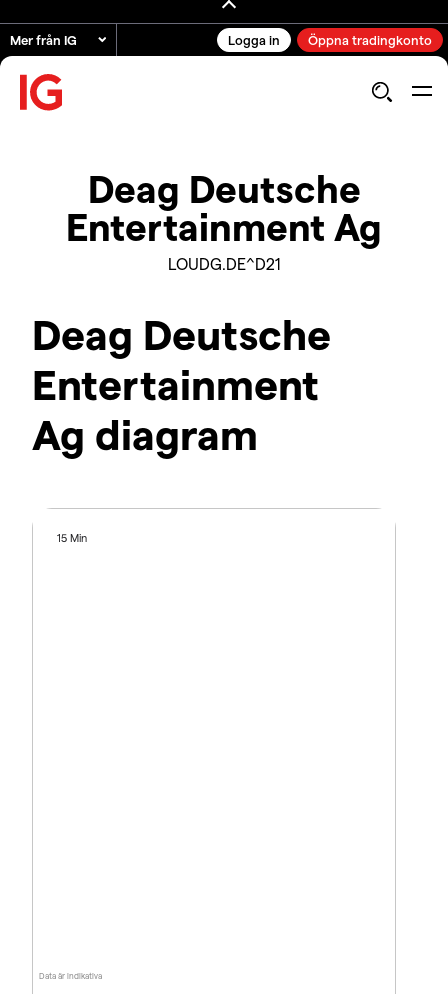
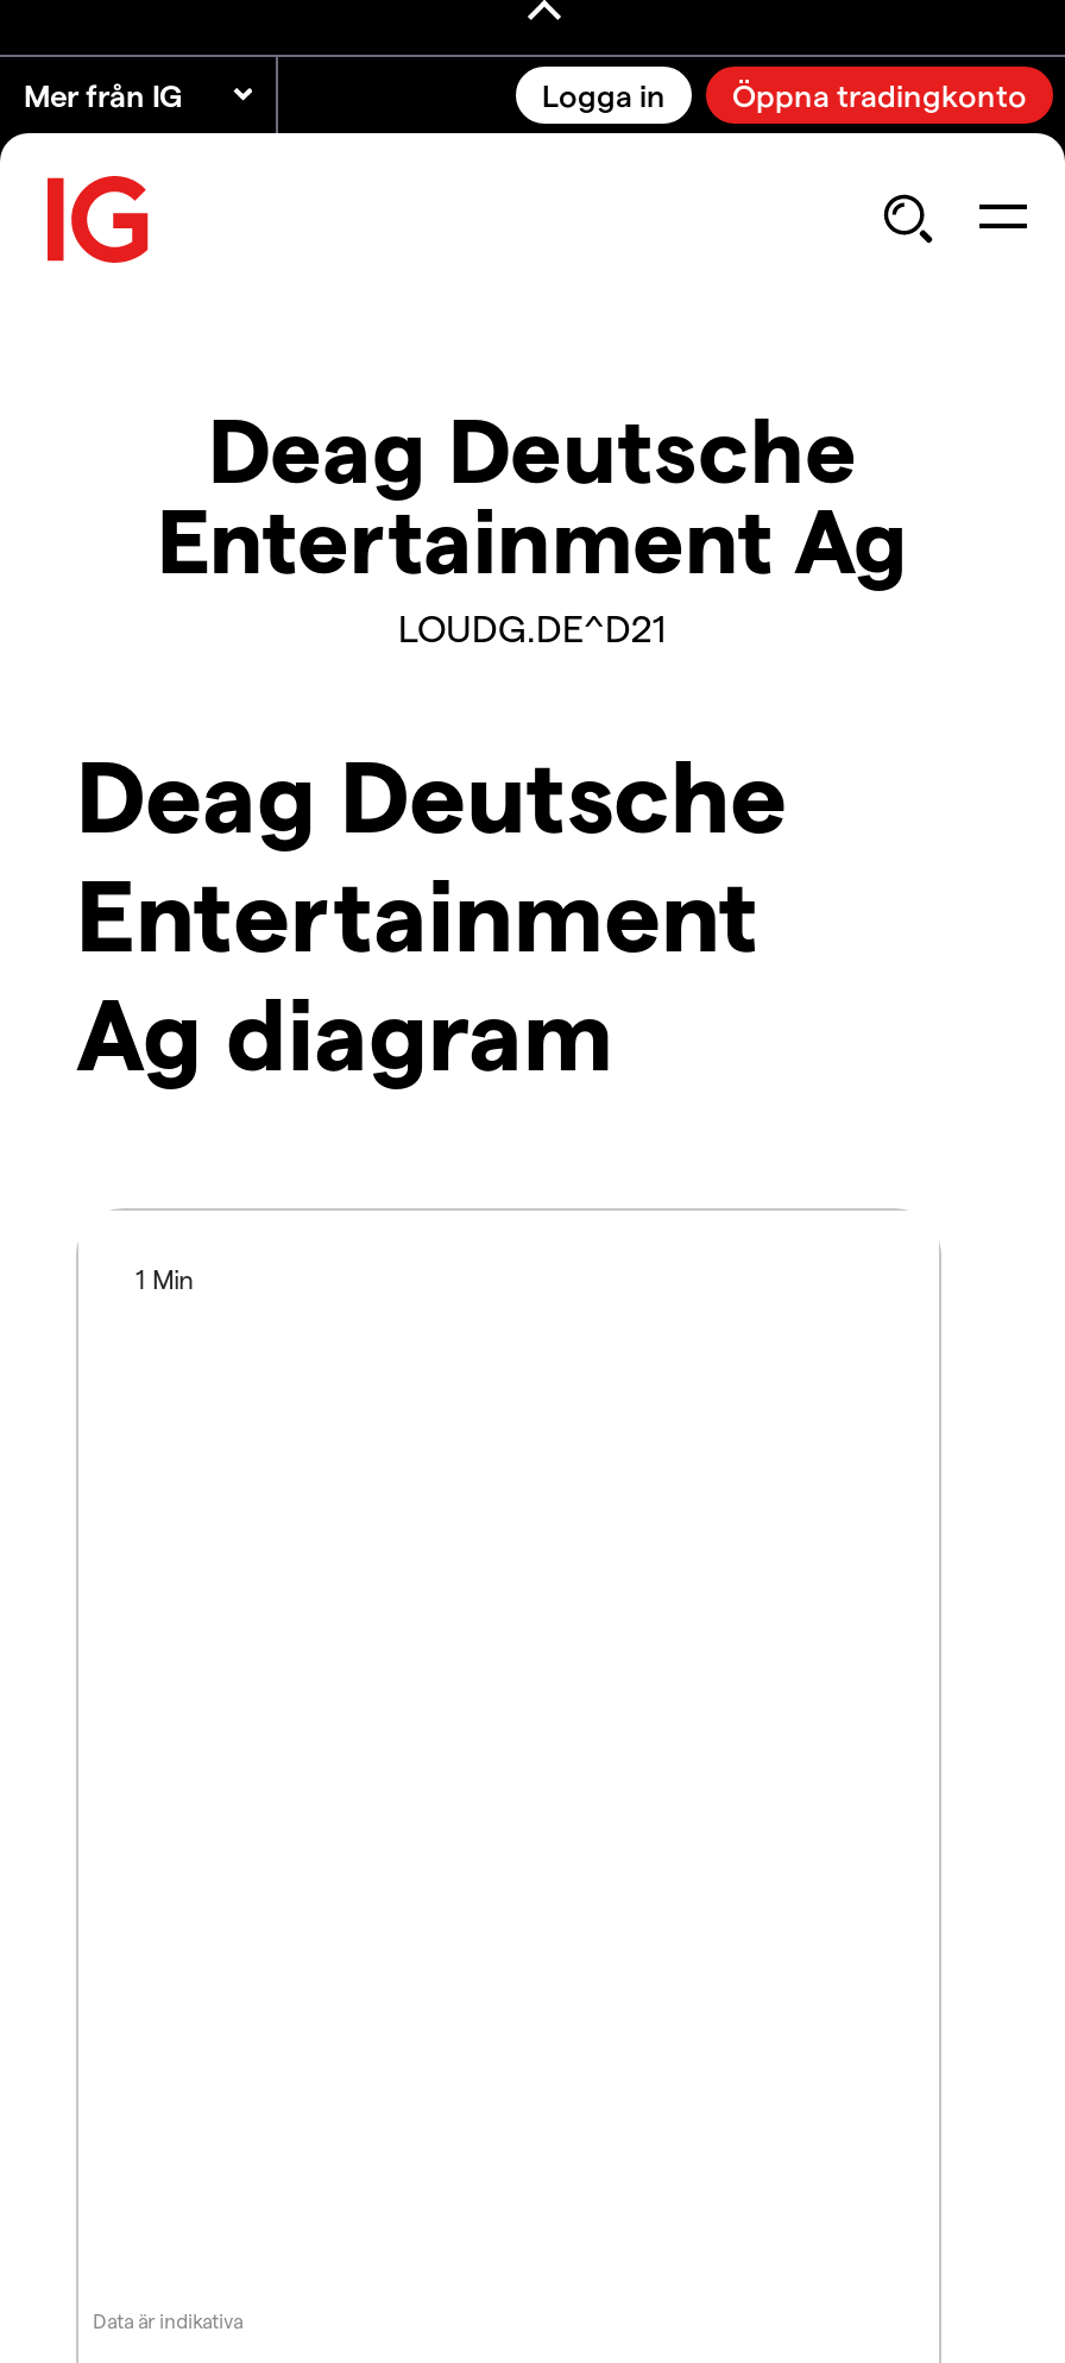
[57,531,87,544] 15 Min -> [136,1264,193,1295] 1 Min

